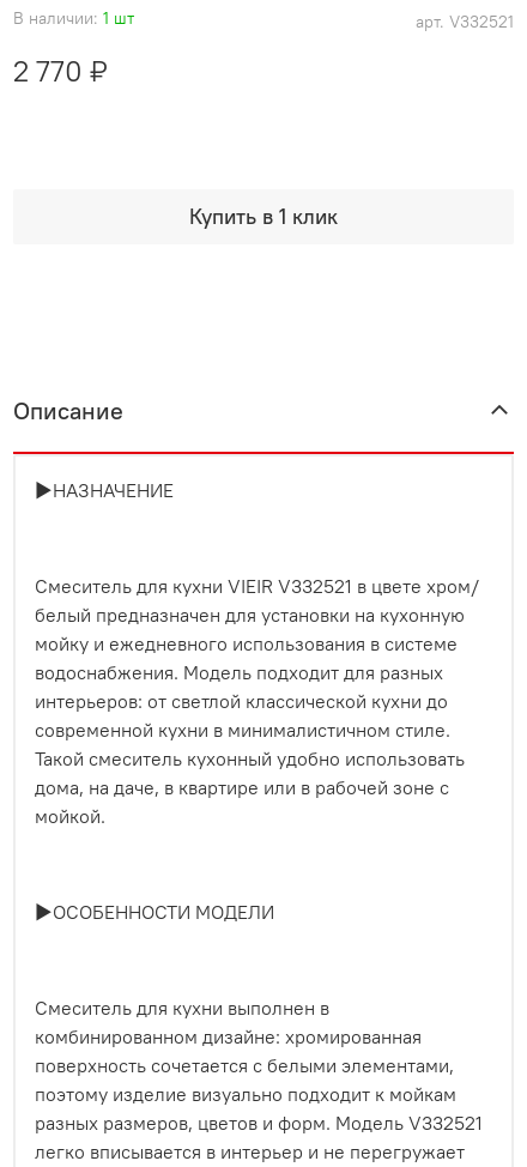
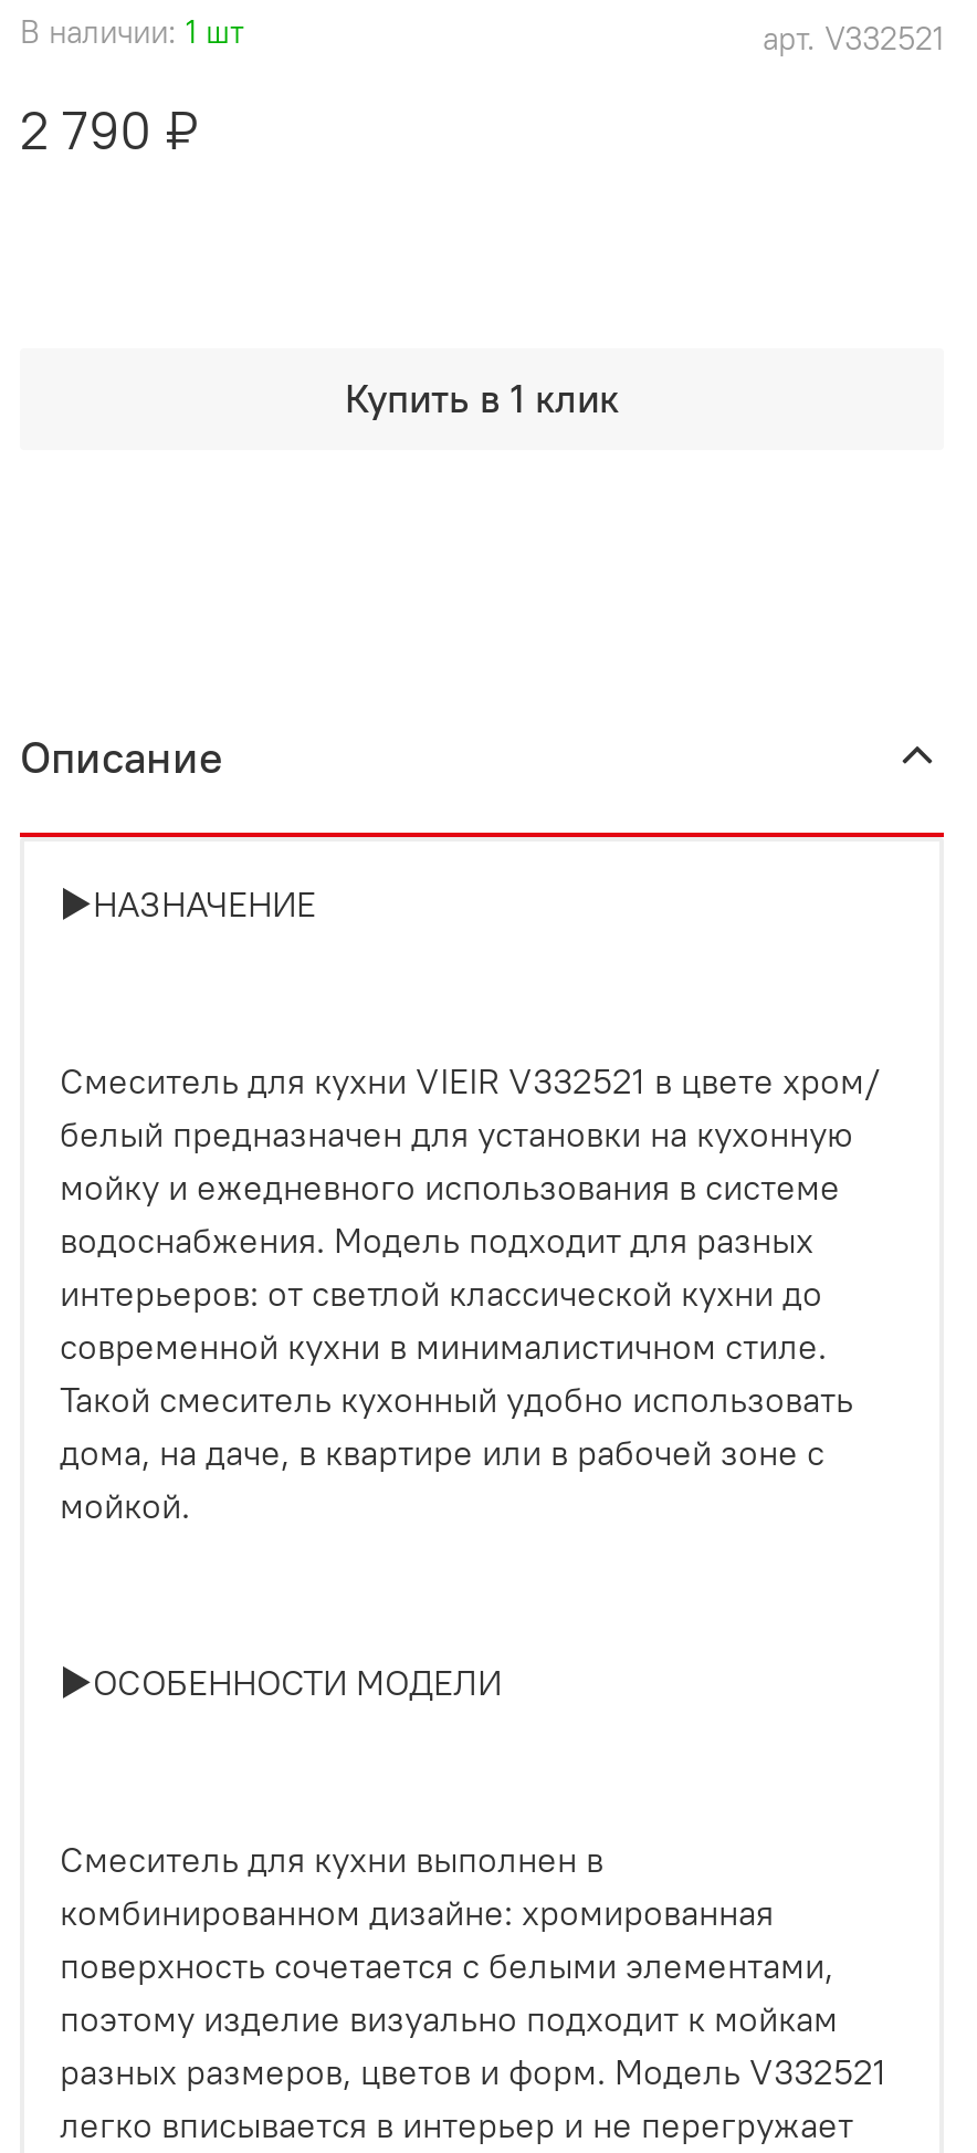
[13,52,108,88] 2 770 ₽ -> [20,96,199,162] 2 790 ₽

